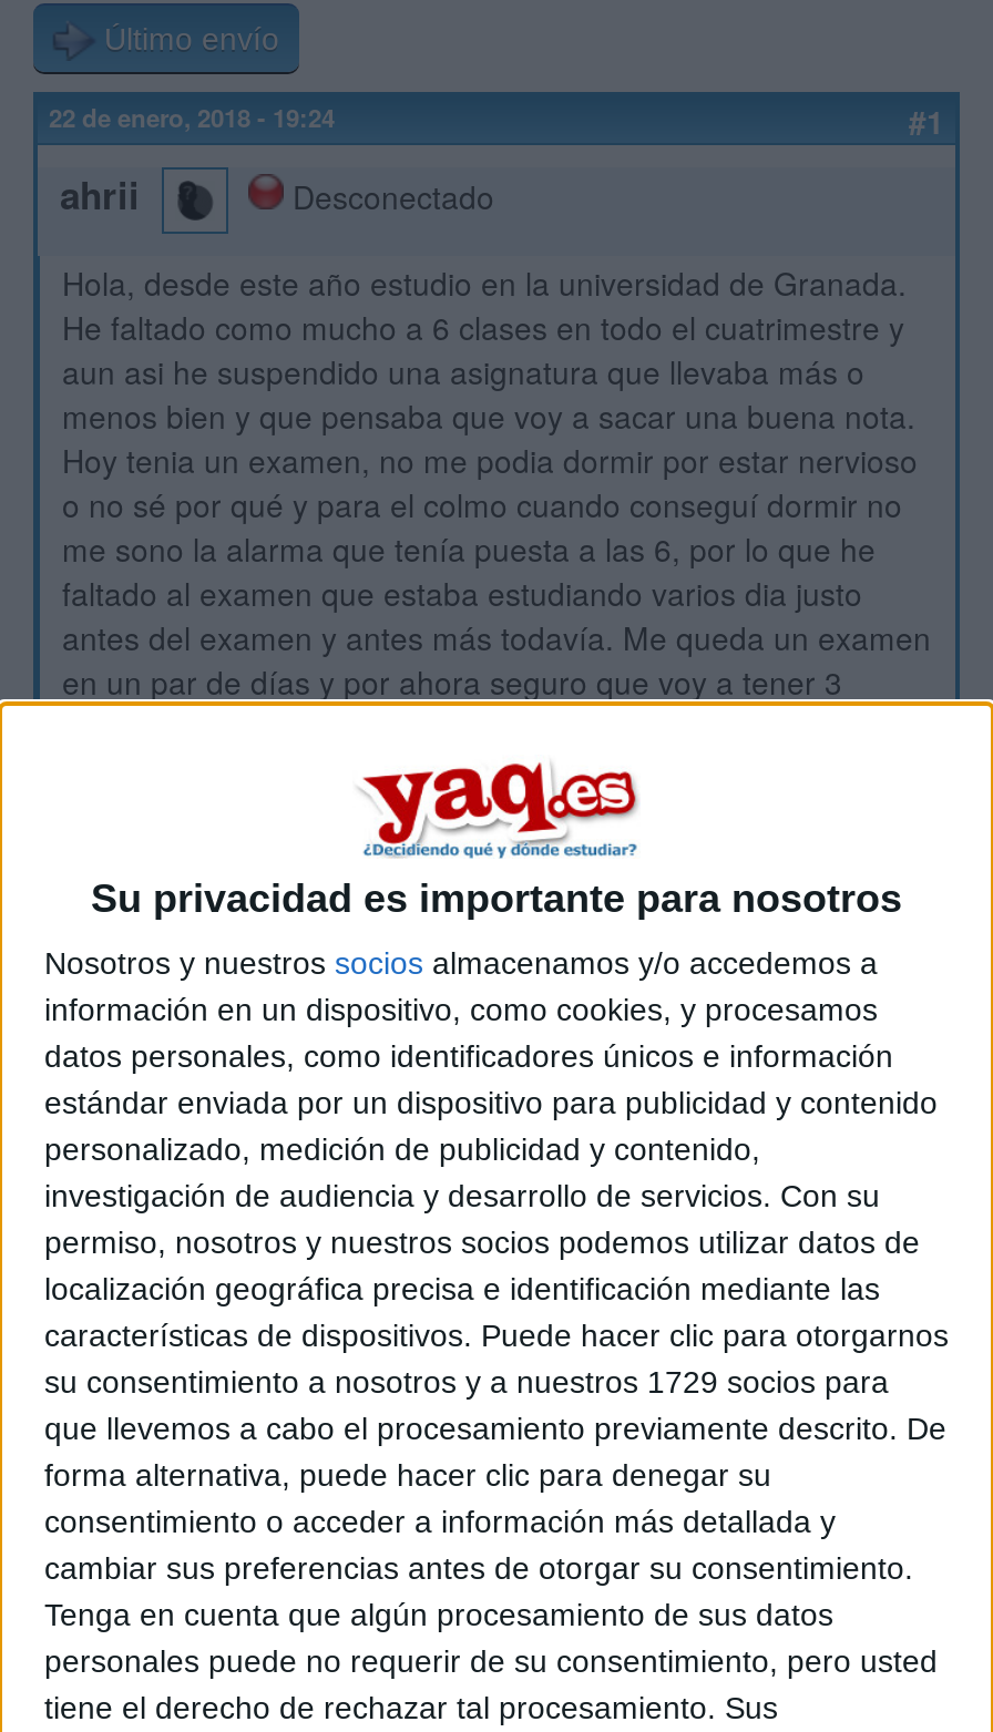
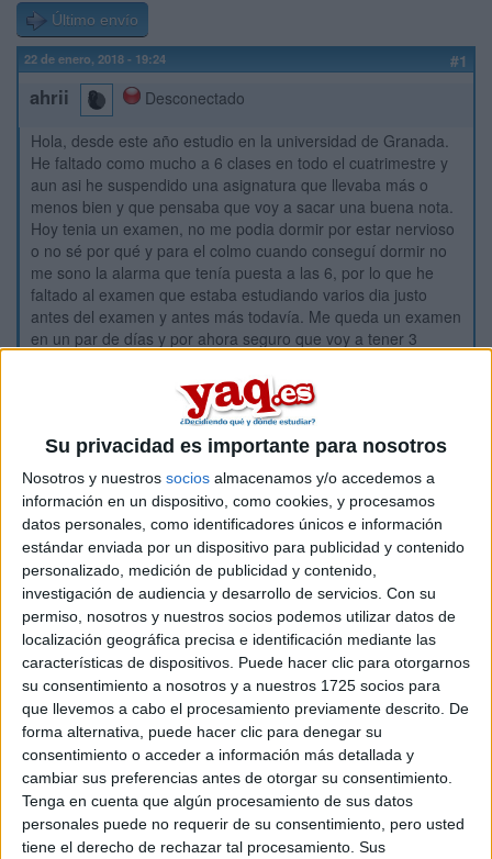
[44,1364,889,1400] su consentimiento a nosotros y a nuestros 1729 socios para -> [22,677,440,694] su consentimiento a nosotros y a nuestros 1725 socios para

